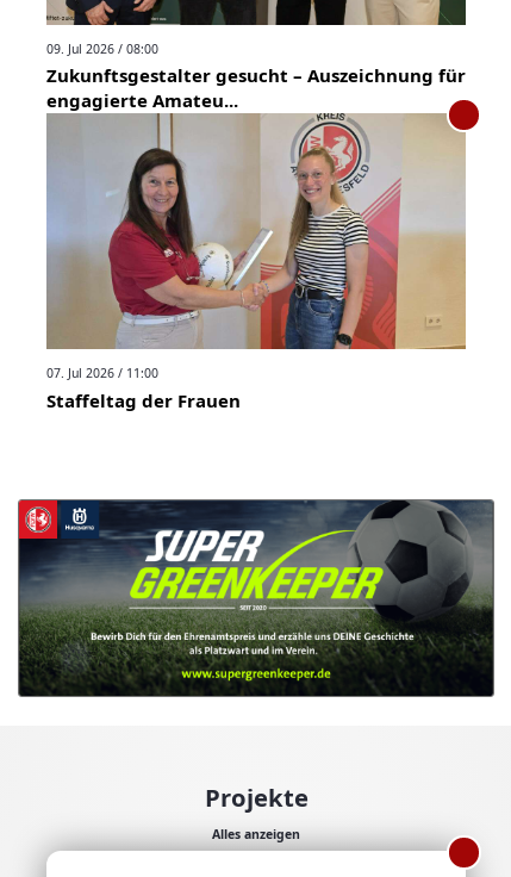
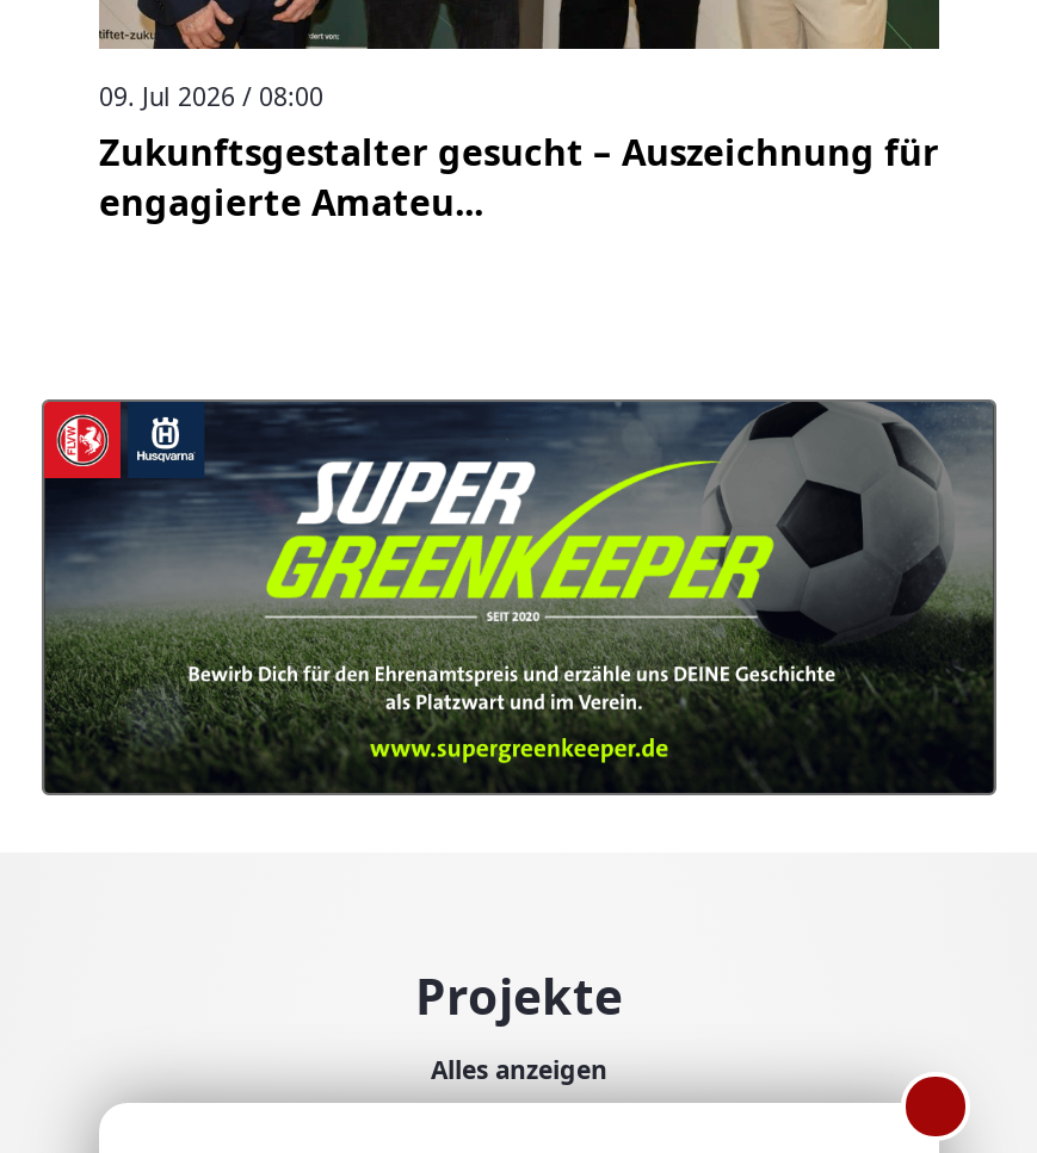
[45,99,480,412] [image] | 07. Jul 2026 / 11:00 | Staffeltag der Frauen -> none

